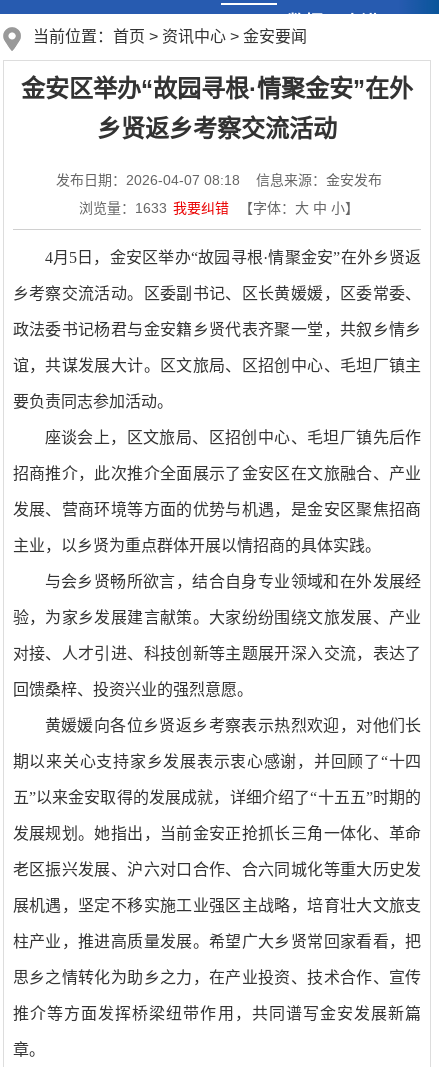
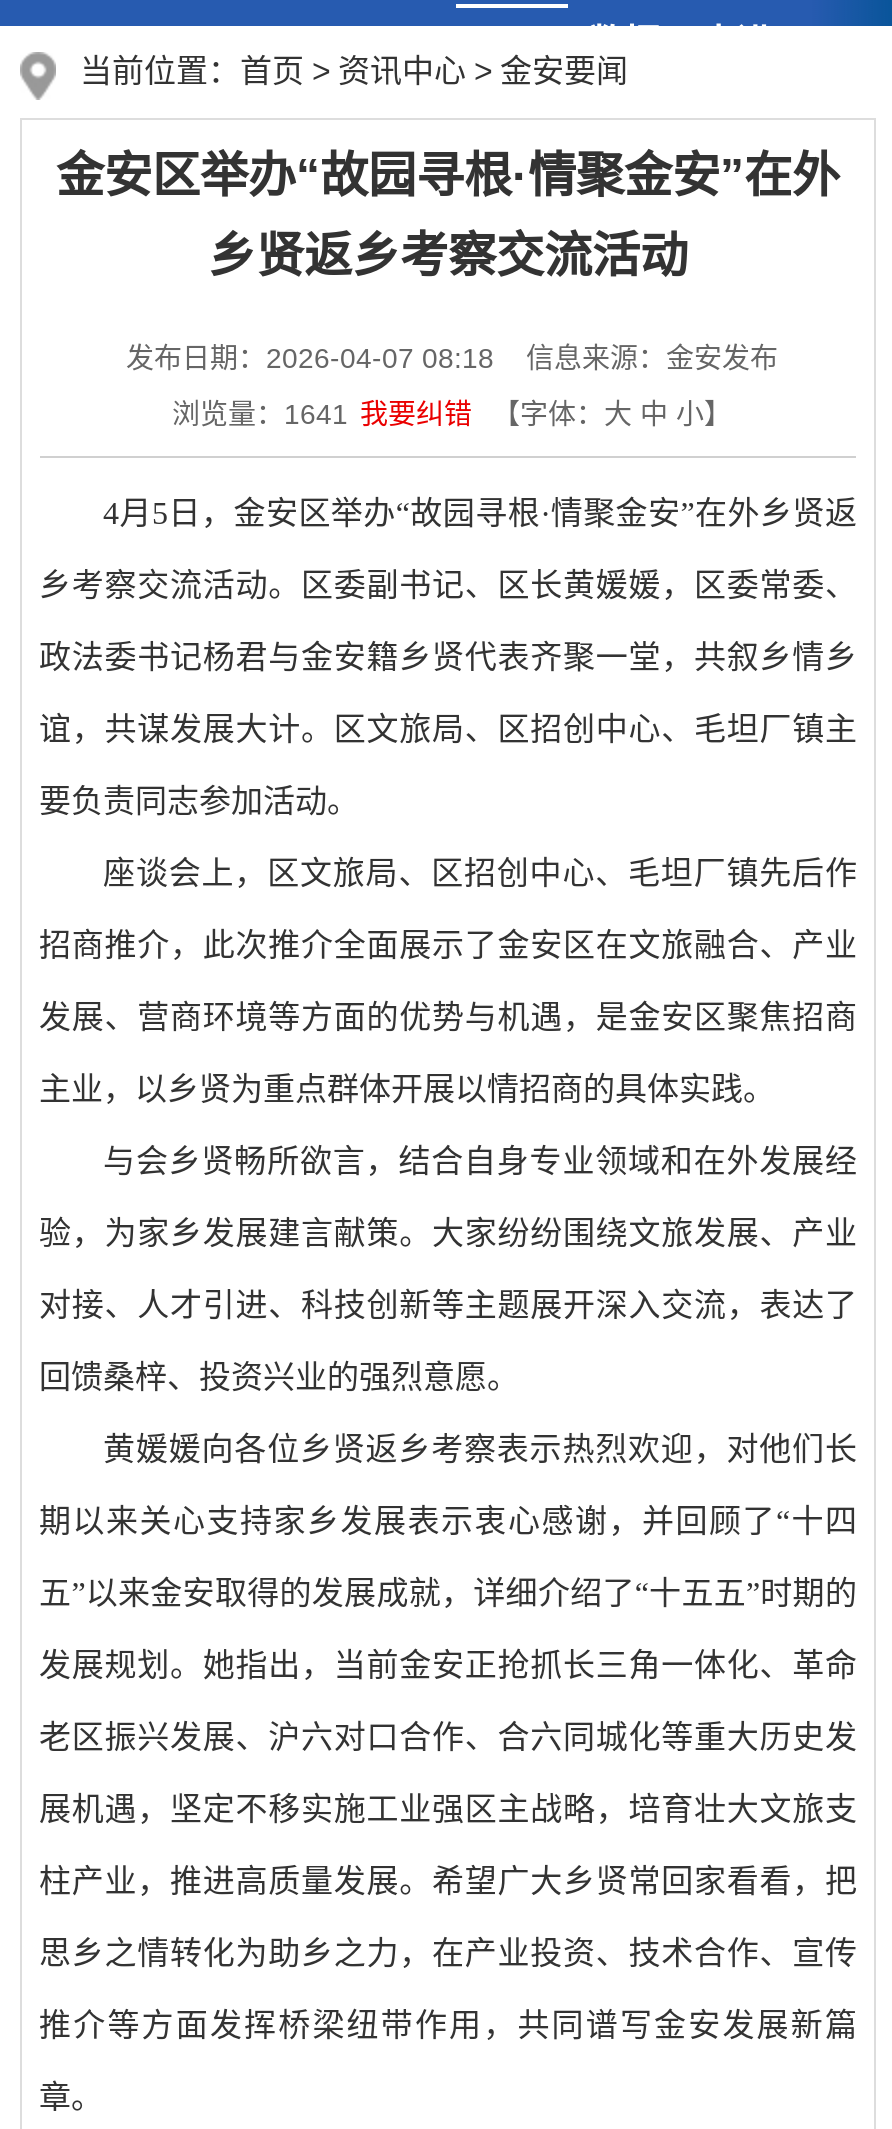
[79,200,229,216] 浏览量：1633 我要纠错 -> [172,399,472,431] 浏览量：1641 我要纠错

